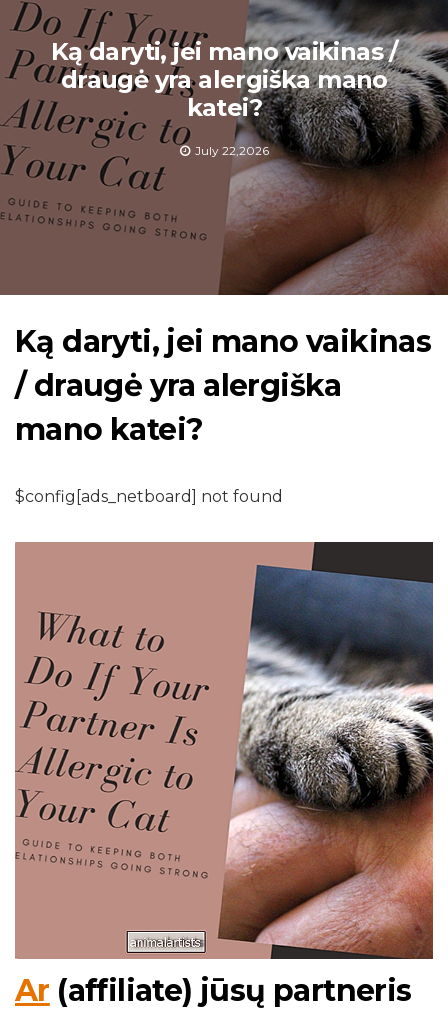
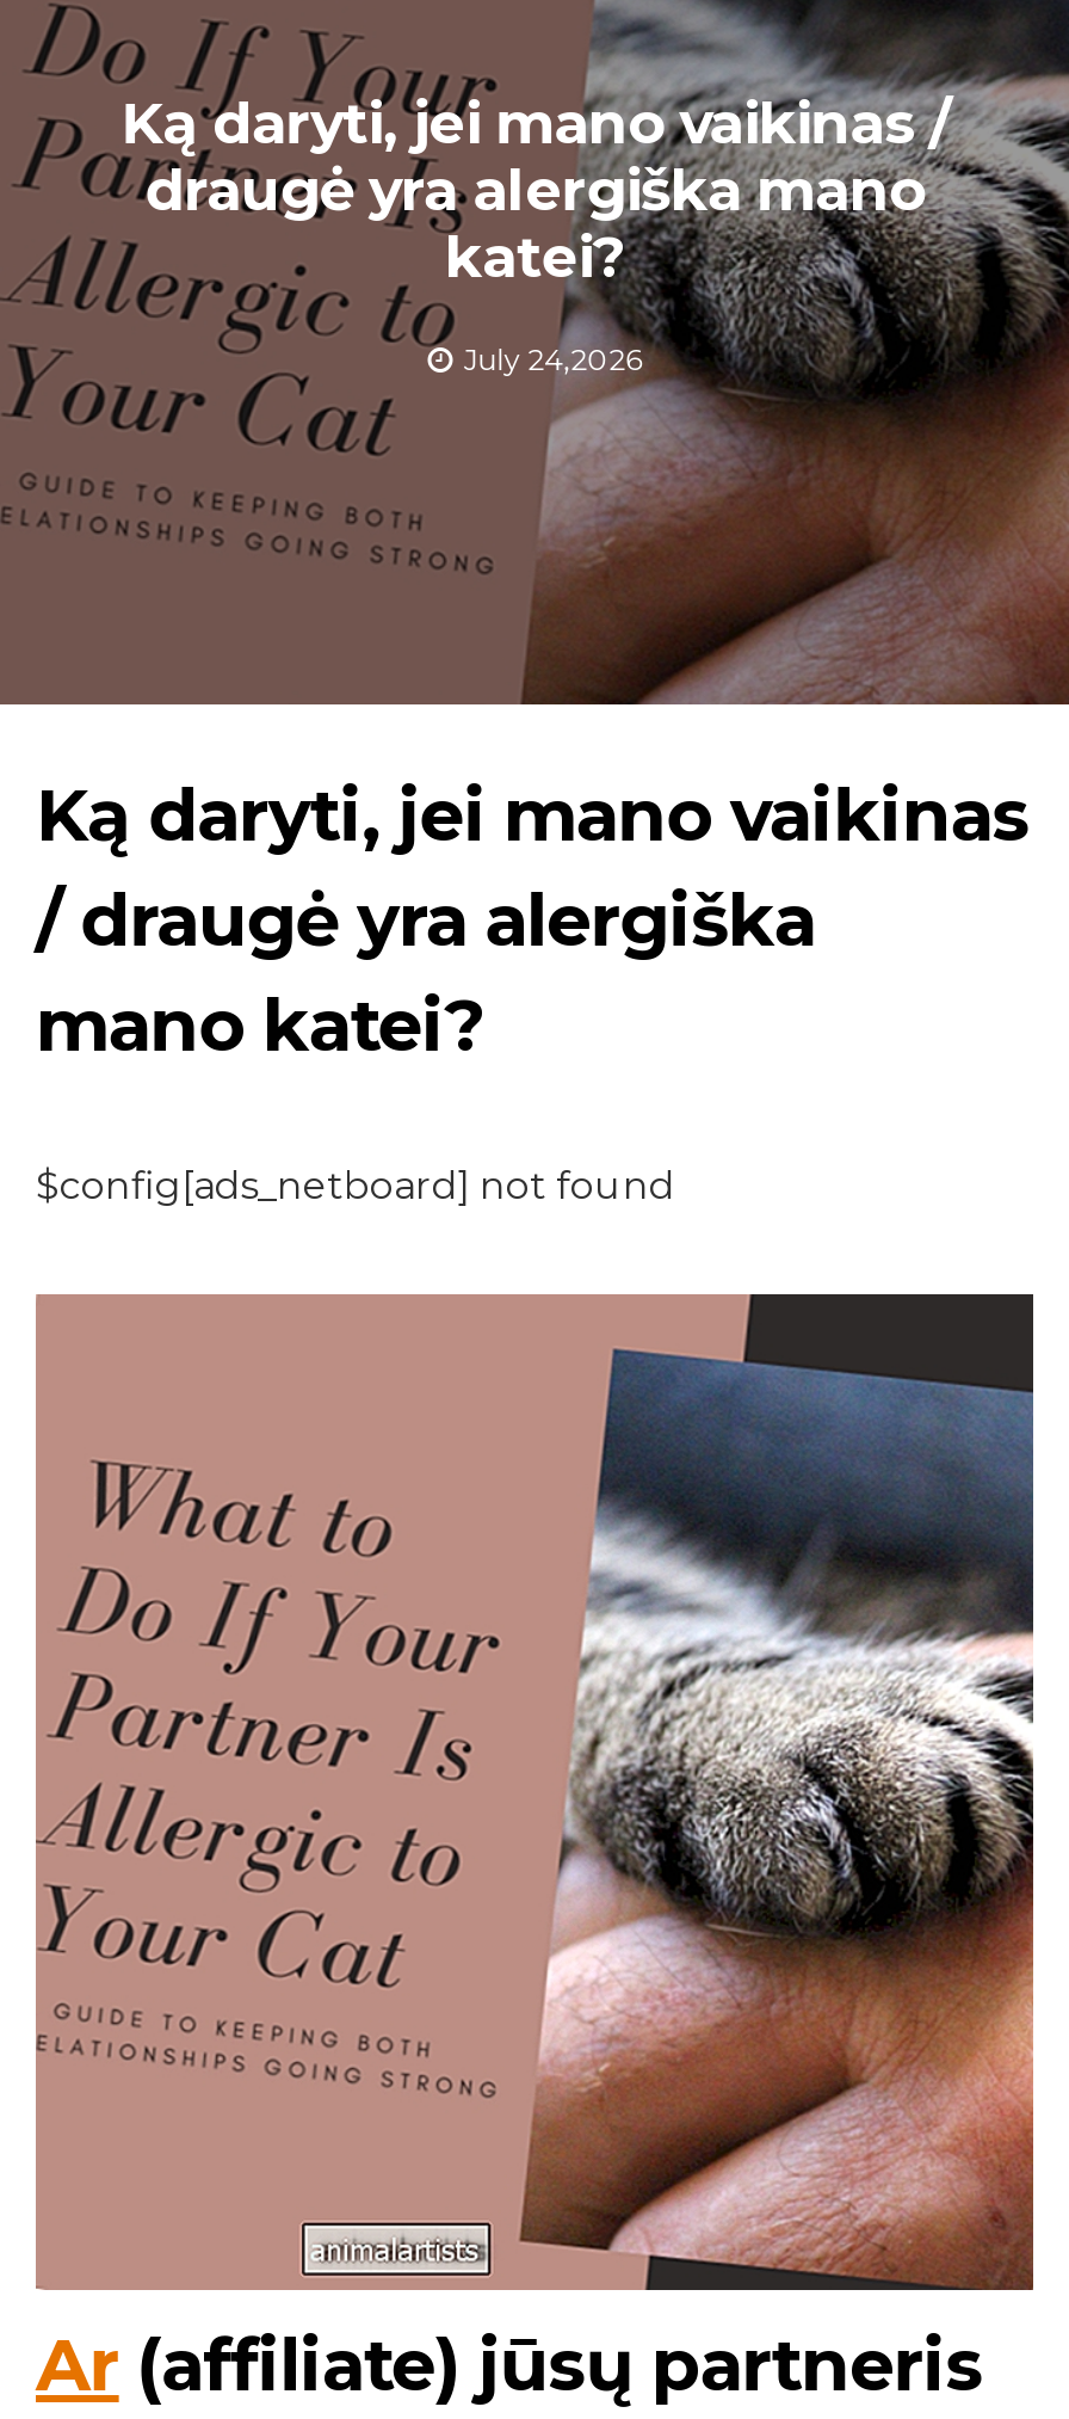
[195,142,269,157] July 22,2026 -> [463,340,642,376] July 24,2026

